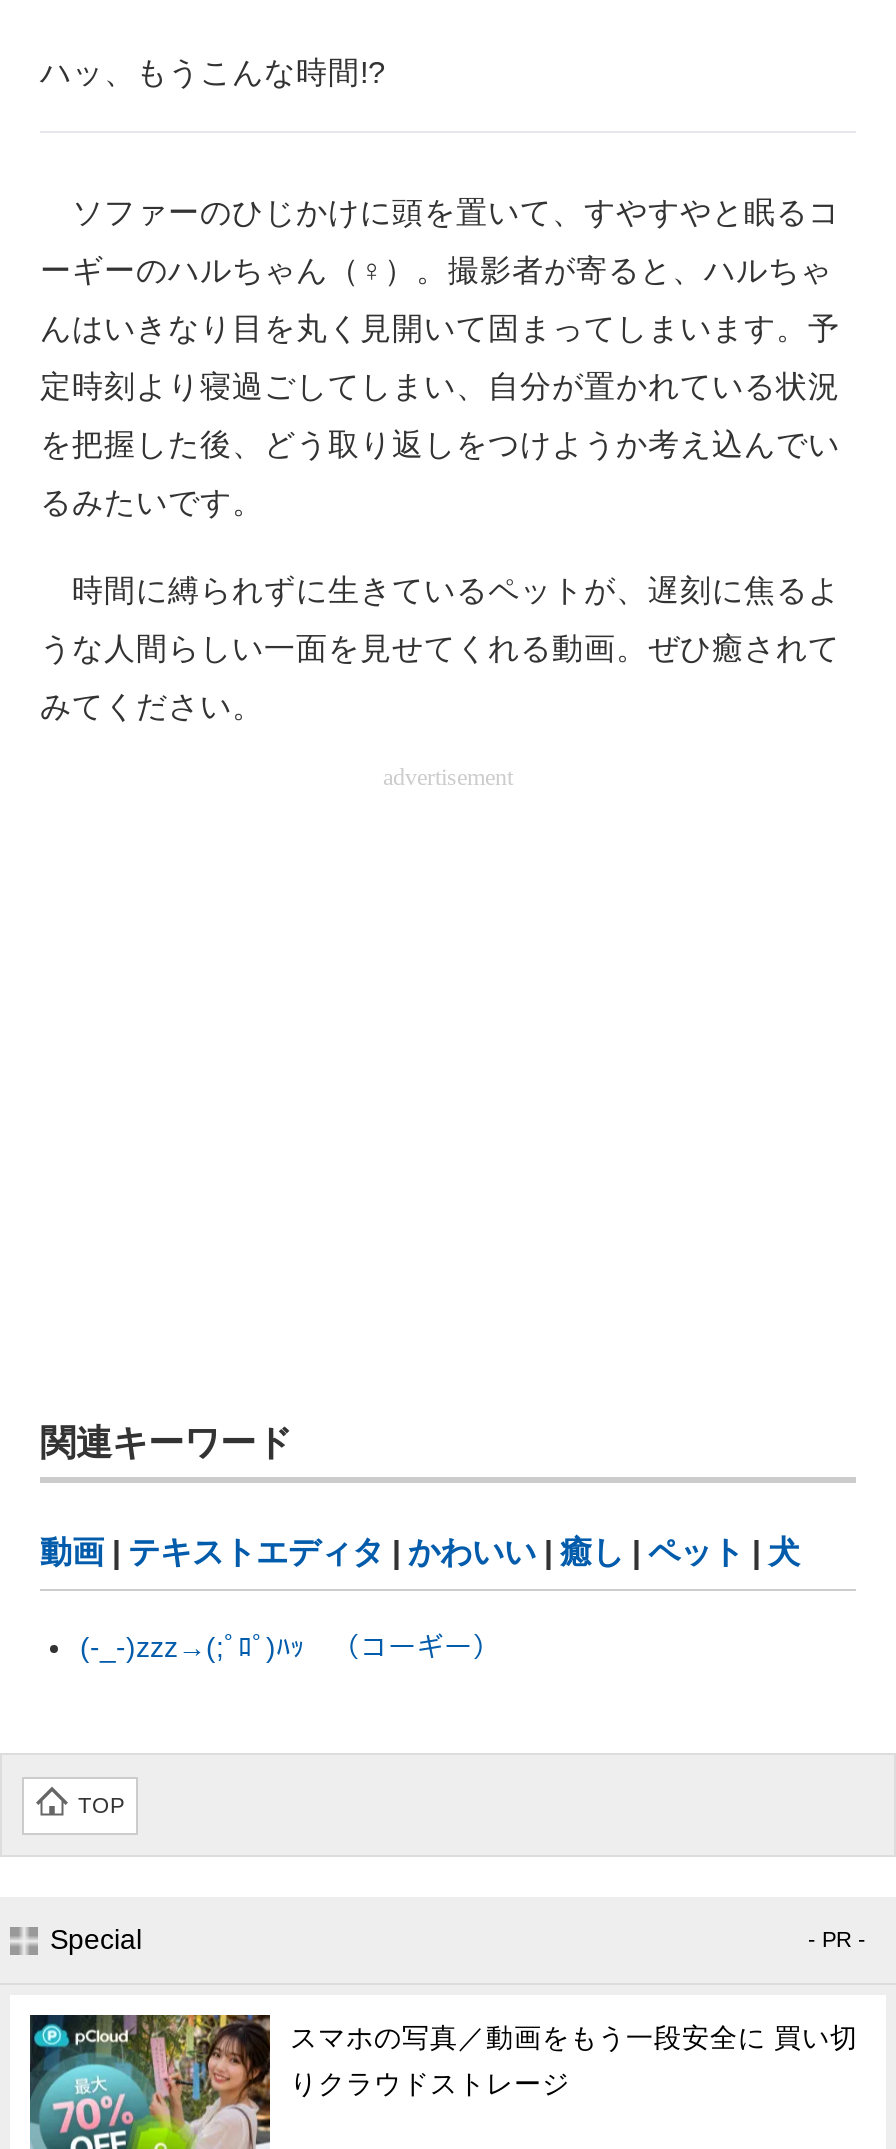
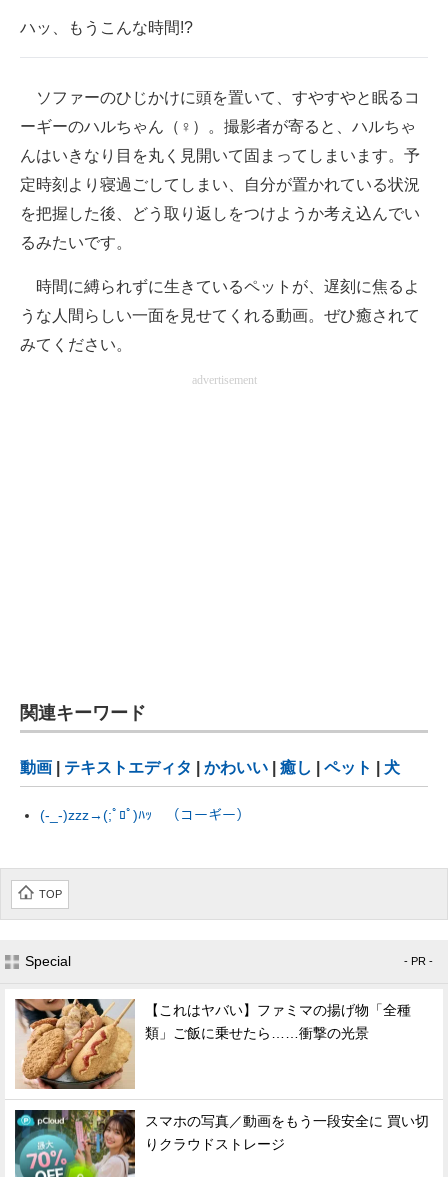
none -> [15,998,411,1090] [image] | 【これはヤバい】ファミマの揚げ物「全種 | 類」ご飯に乗せたら……衝撃の光景

